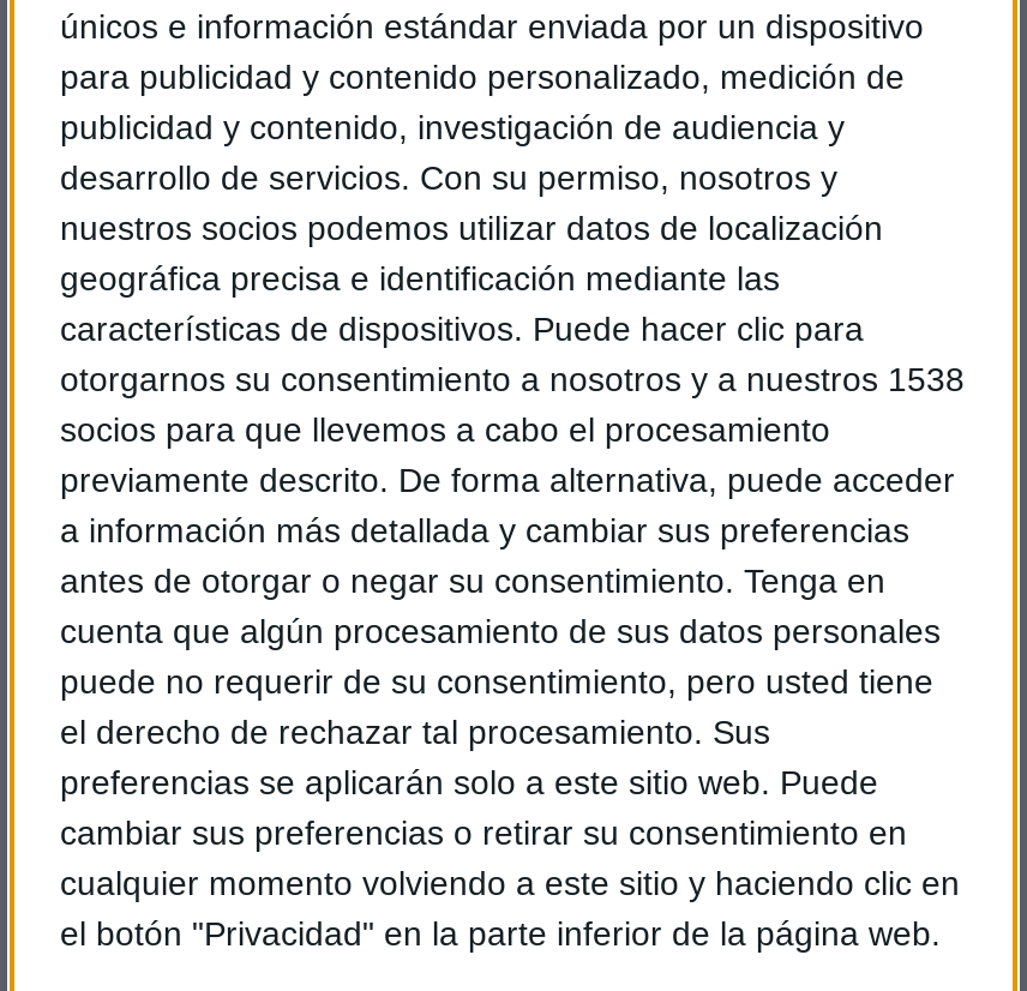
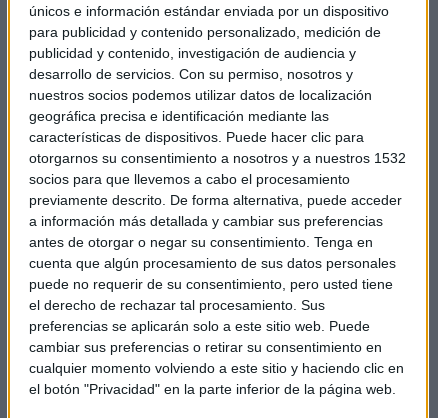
[60,359,965,398] otorgarnos su consentimiento a nosotros y a nuestros 1538 -> [29,150,406,166] otorgarnos su consentimiento a nosotros y a nuestros 1532

